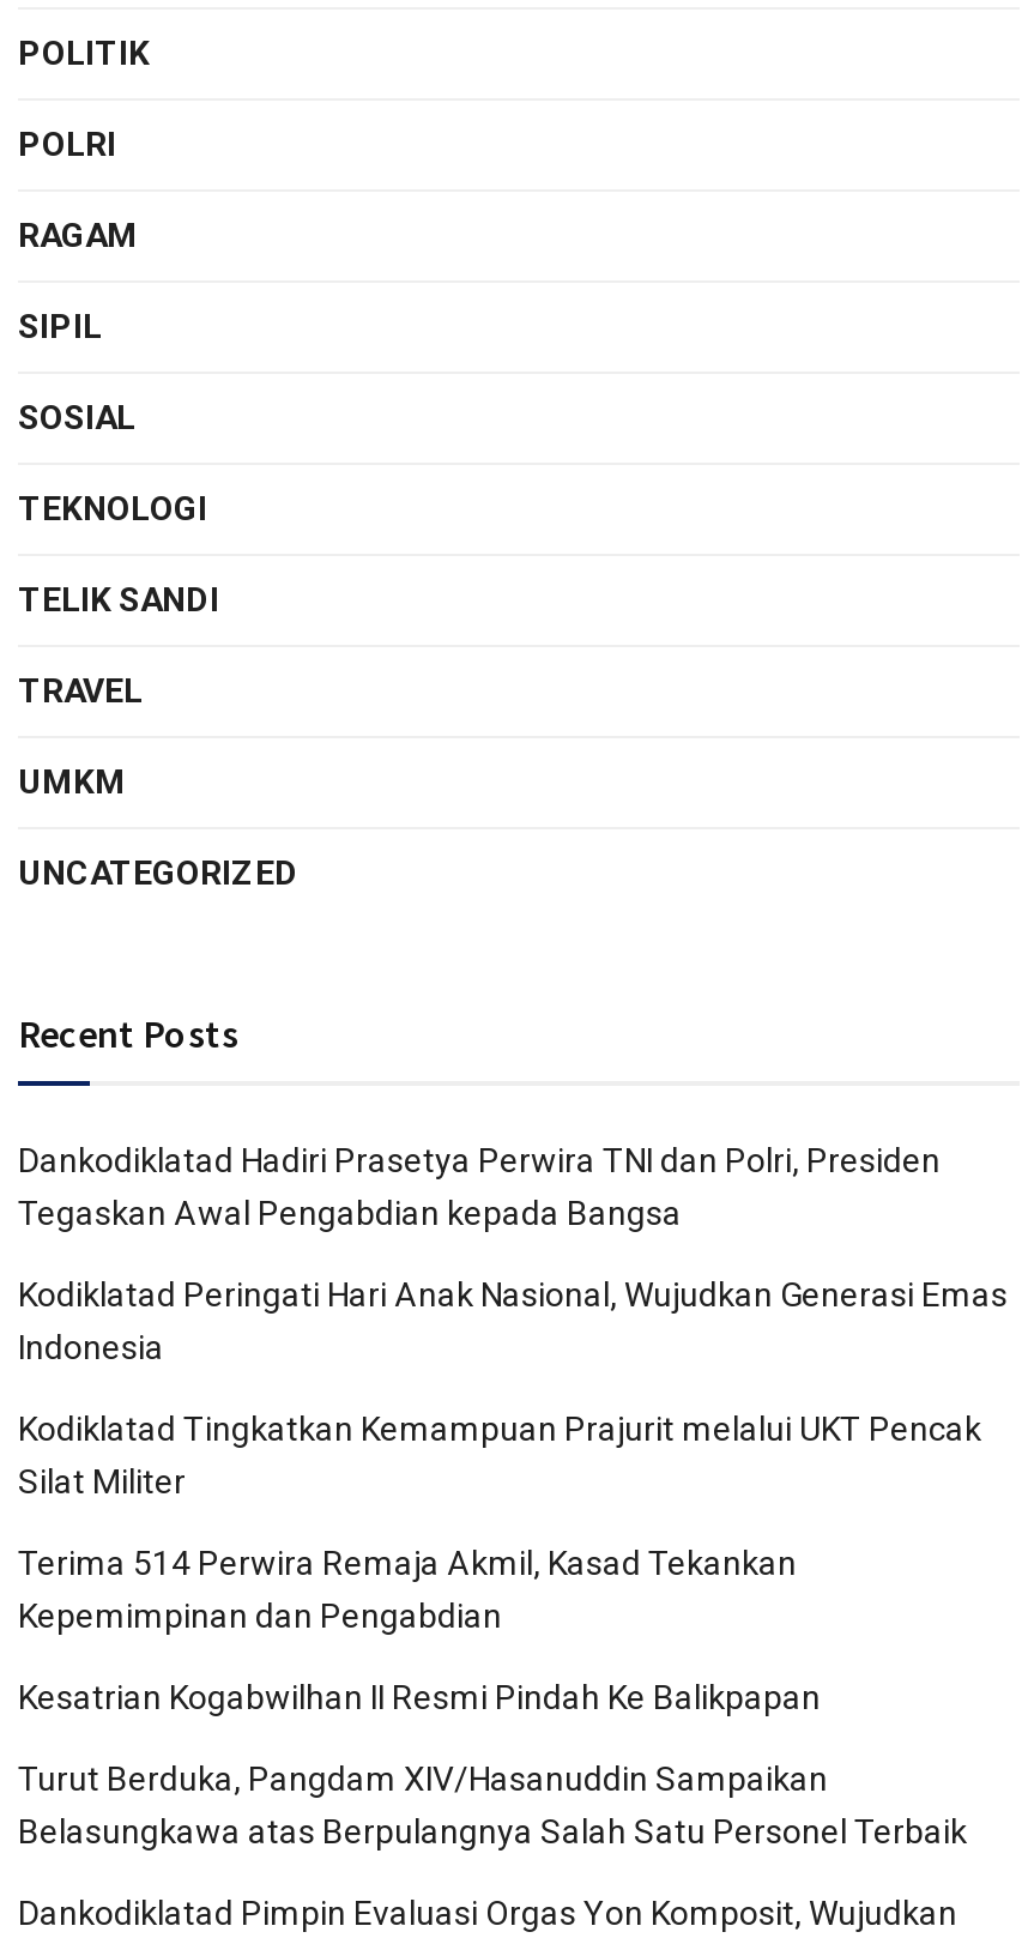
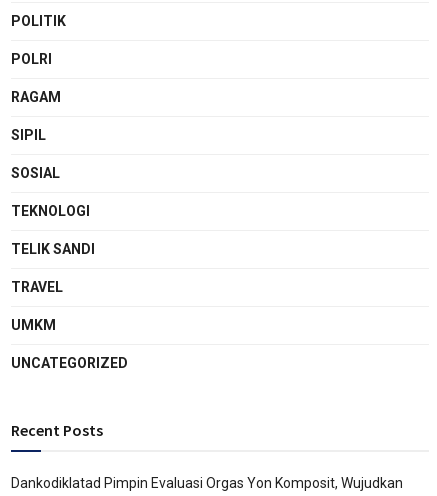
[18,1142,1008,1852] Dankodiklatad Hadiri Prasetya Perwira TNI dan Polri, Presiden | Tegaskan Awal Pengabdian kepada Bangsa | Kodiklatad Peringati Hari Anak Nasional, Wujudkan Generasi Emas | Indonesia | Kodiklatad Tingkatkan Kemampuan Prajurit melalui UKT Pencak | Silat Militer | Terima 514 Perwira Remaja Akmil, Kasad Tekankan | Kepemimpinan dan Pengabdian | Kesatrian Kogabwilhan II Resmi Pindah Ke Balikpapan | Turut Berduka, Pangdam XIV/Hasanuddin Sampaikan | Belasungkawa atas Berpulangnya Salah Satu Personel Terbaik -> none

